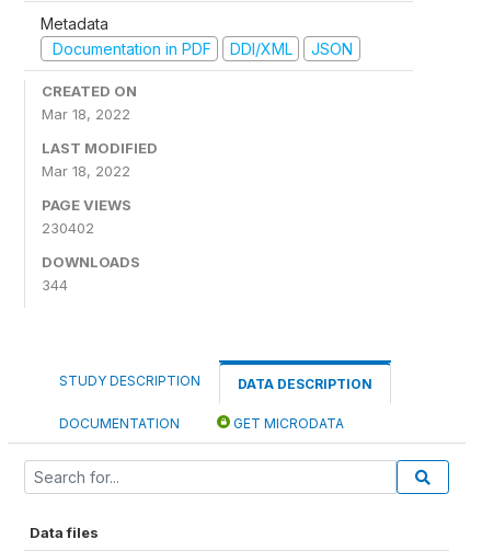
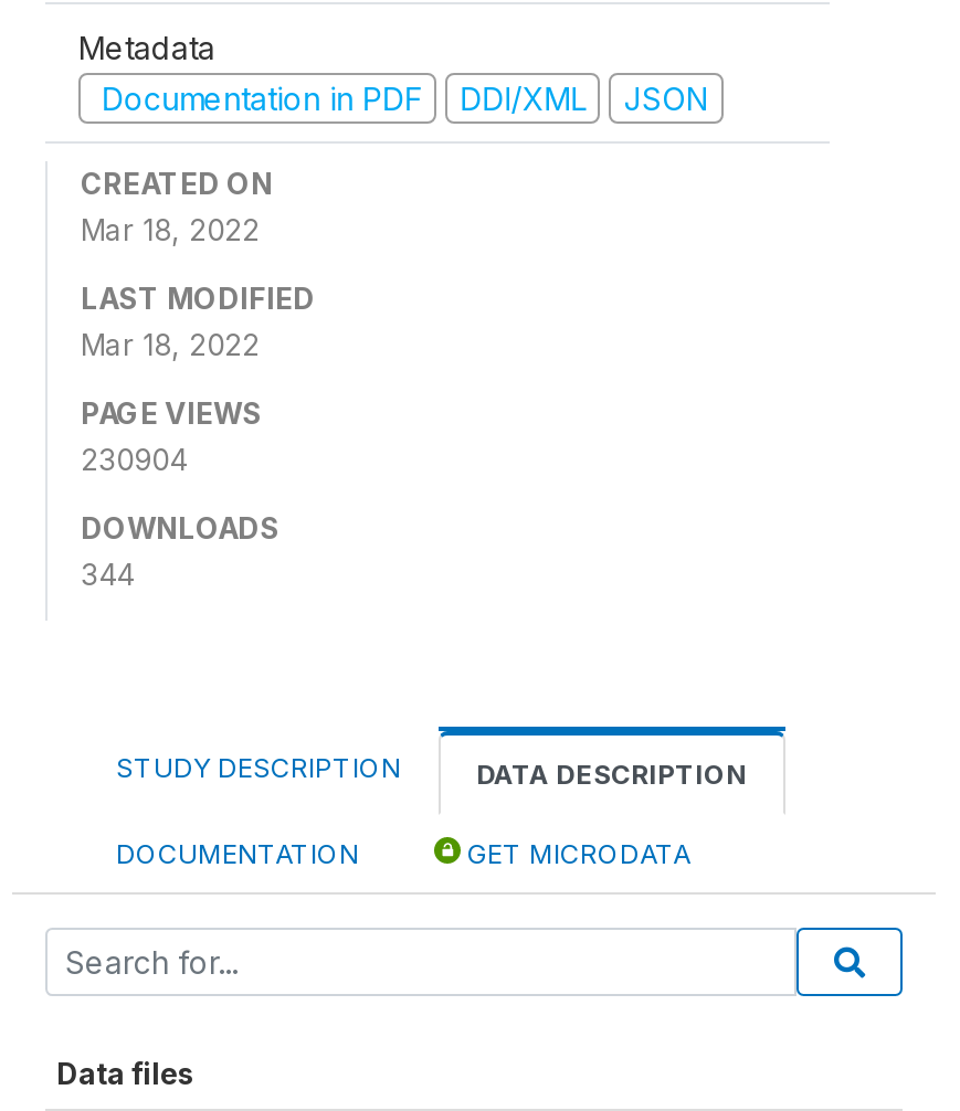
[42,219,94,237] 230402 -> [81,442,187,477] 230904

